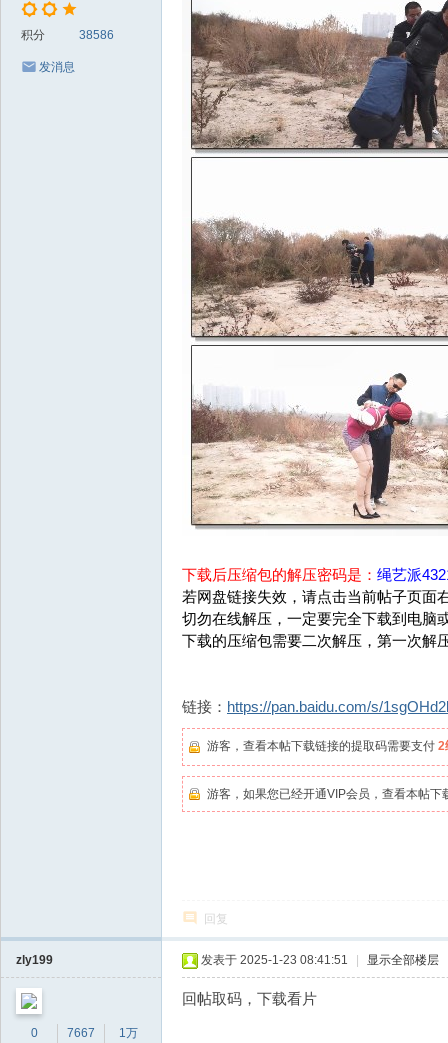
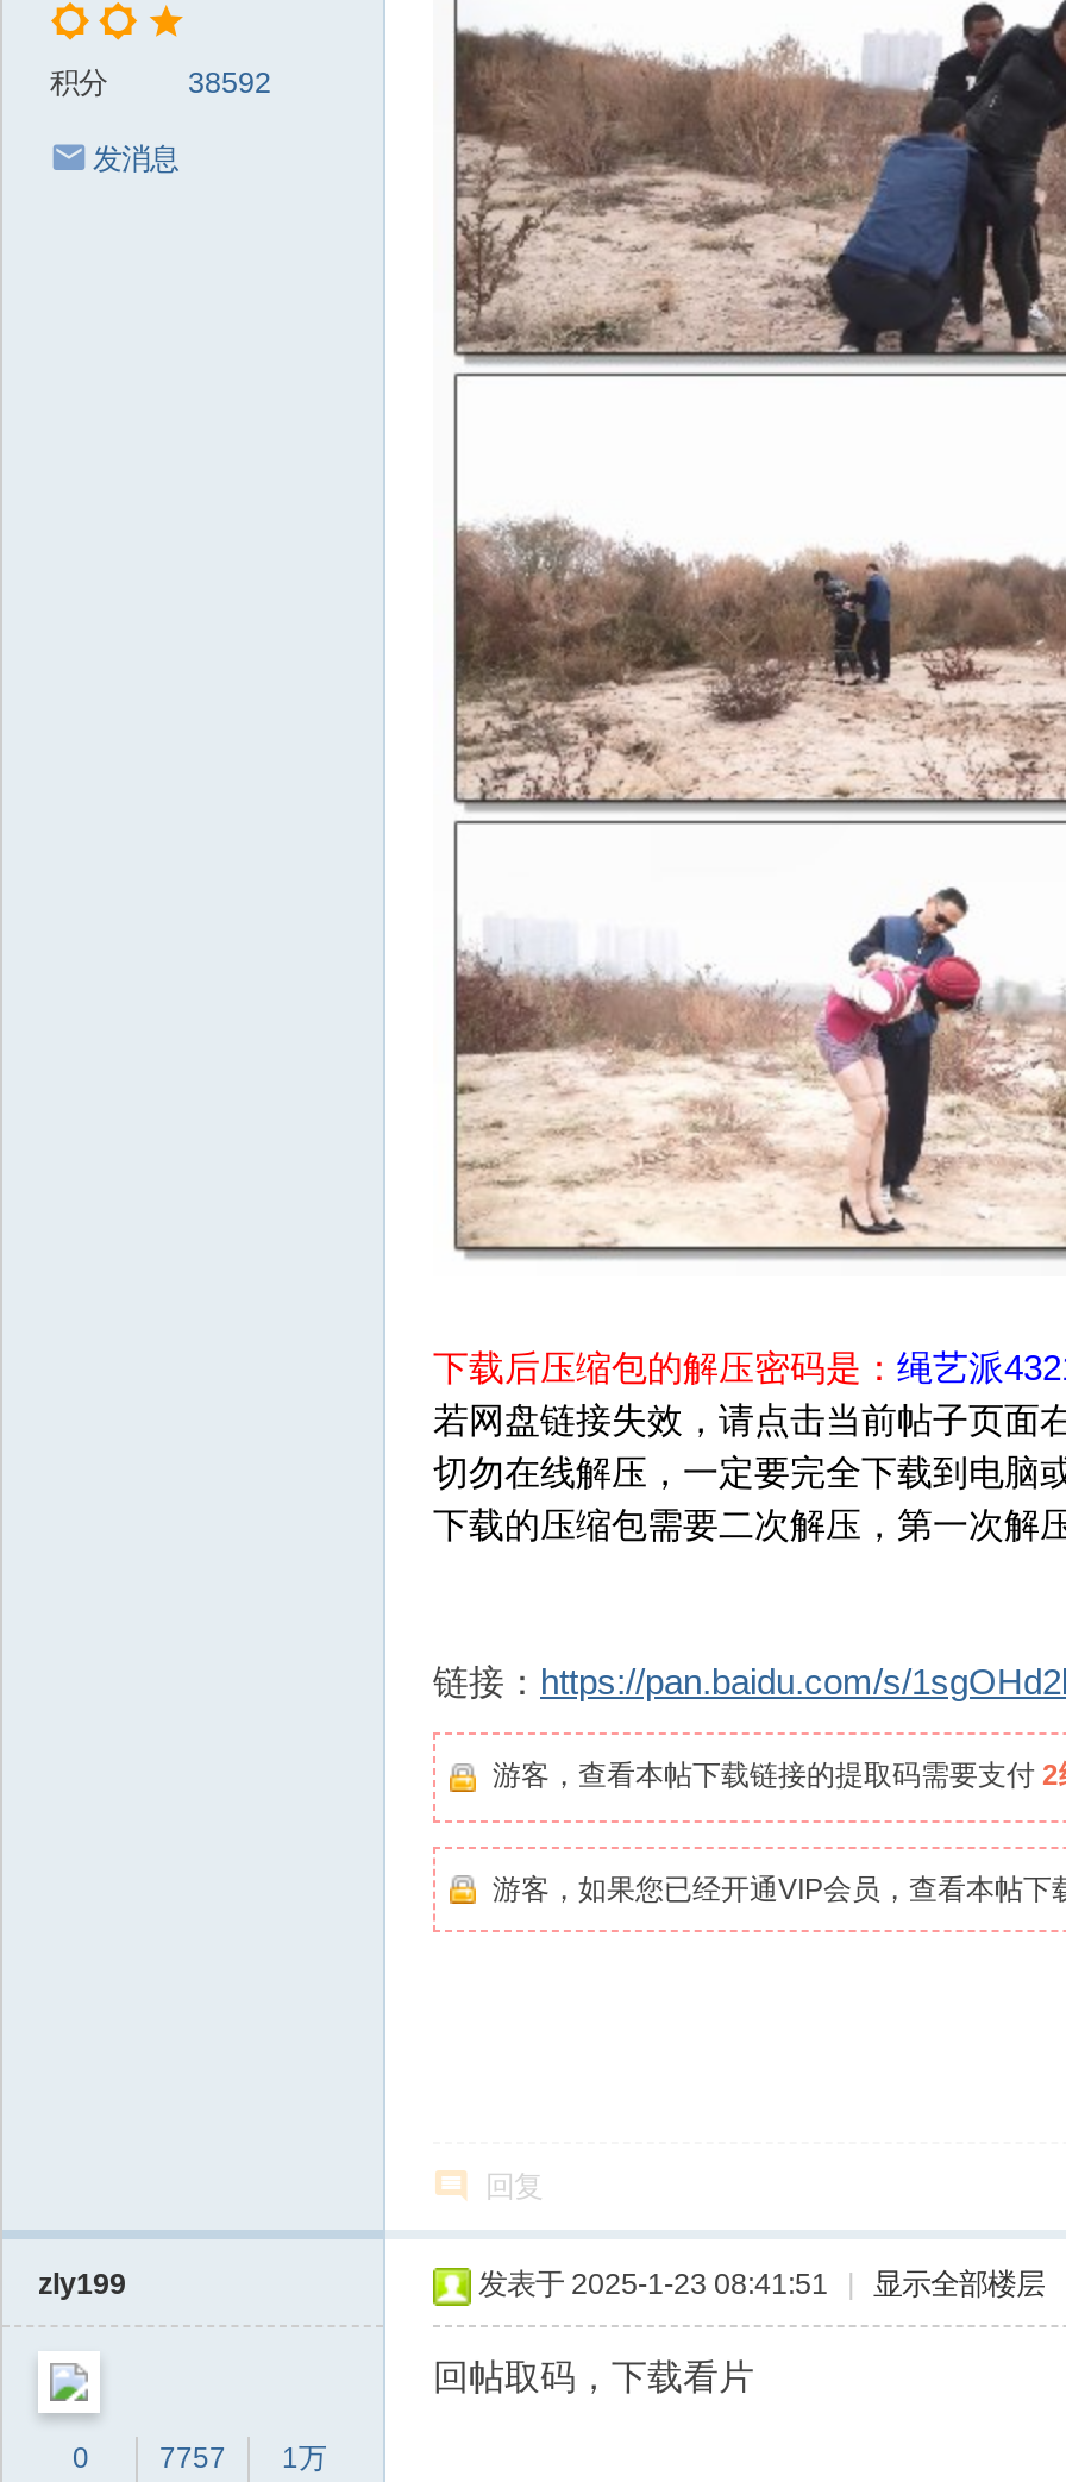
[79,28,114,42] 38586 -> [188,67,271,100] 38592
[67,1026,137,1040] 7667 1万 -> [159,2442,327,2475] 7757 1万

